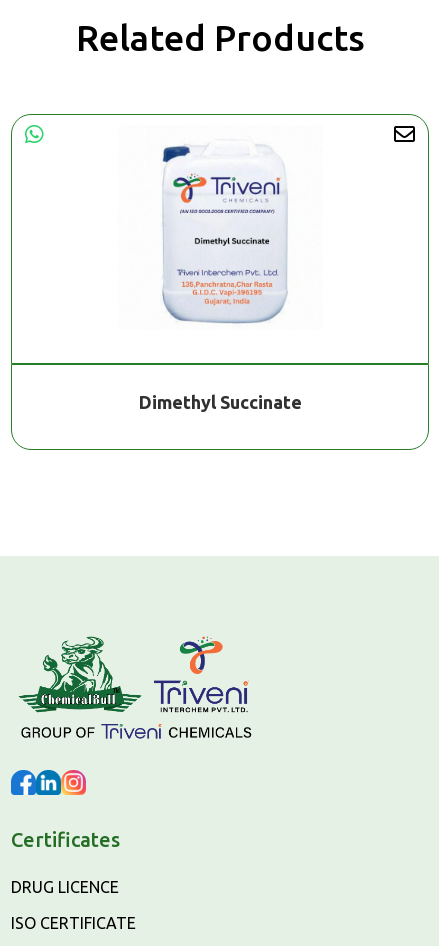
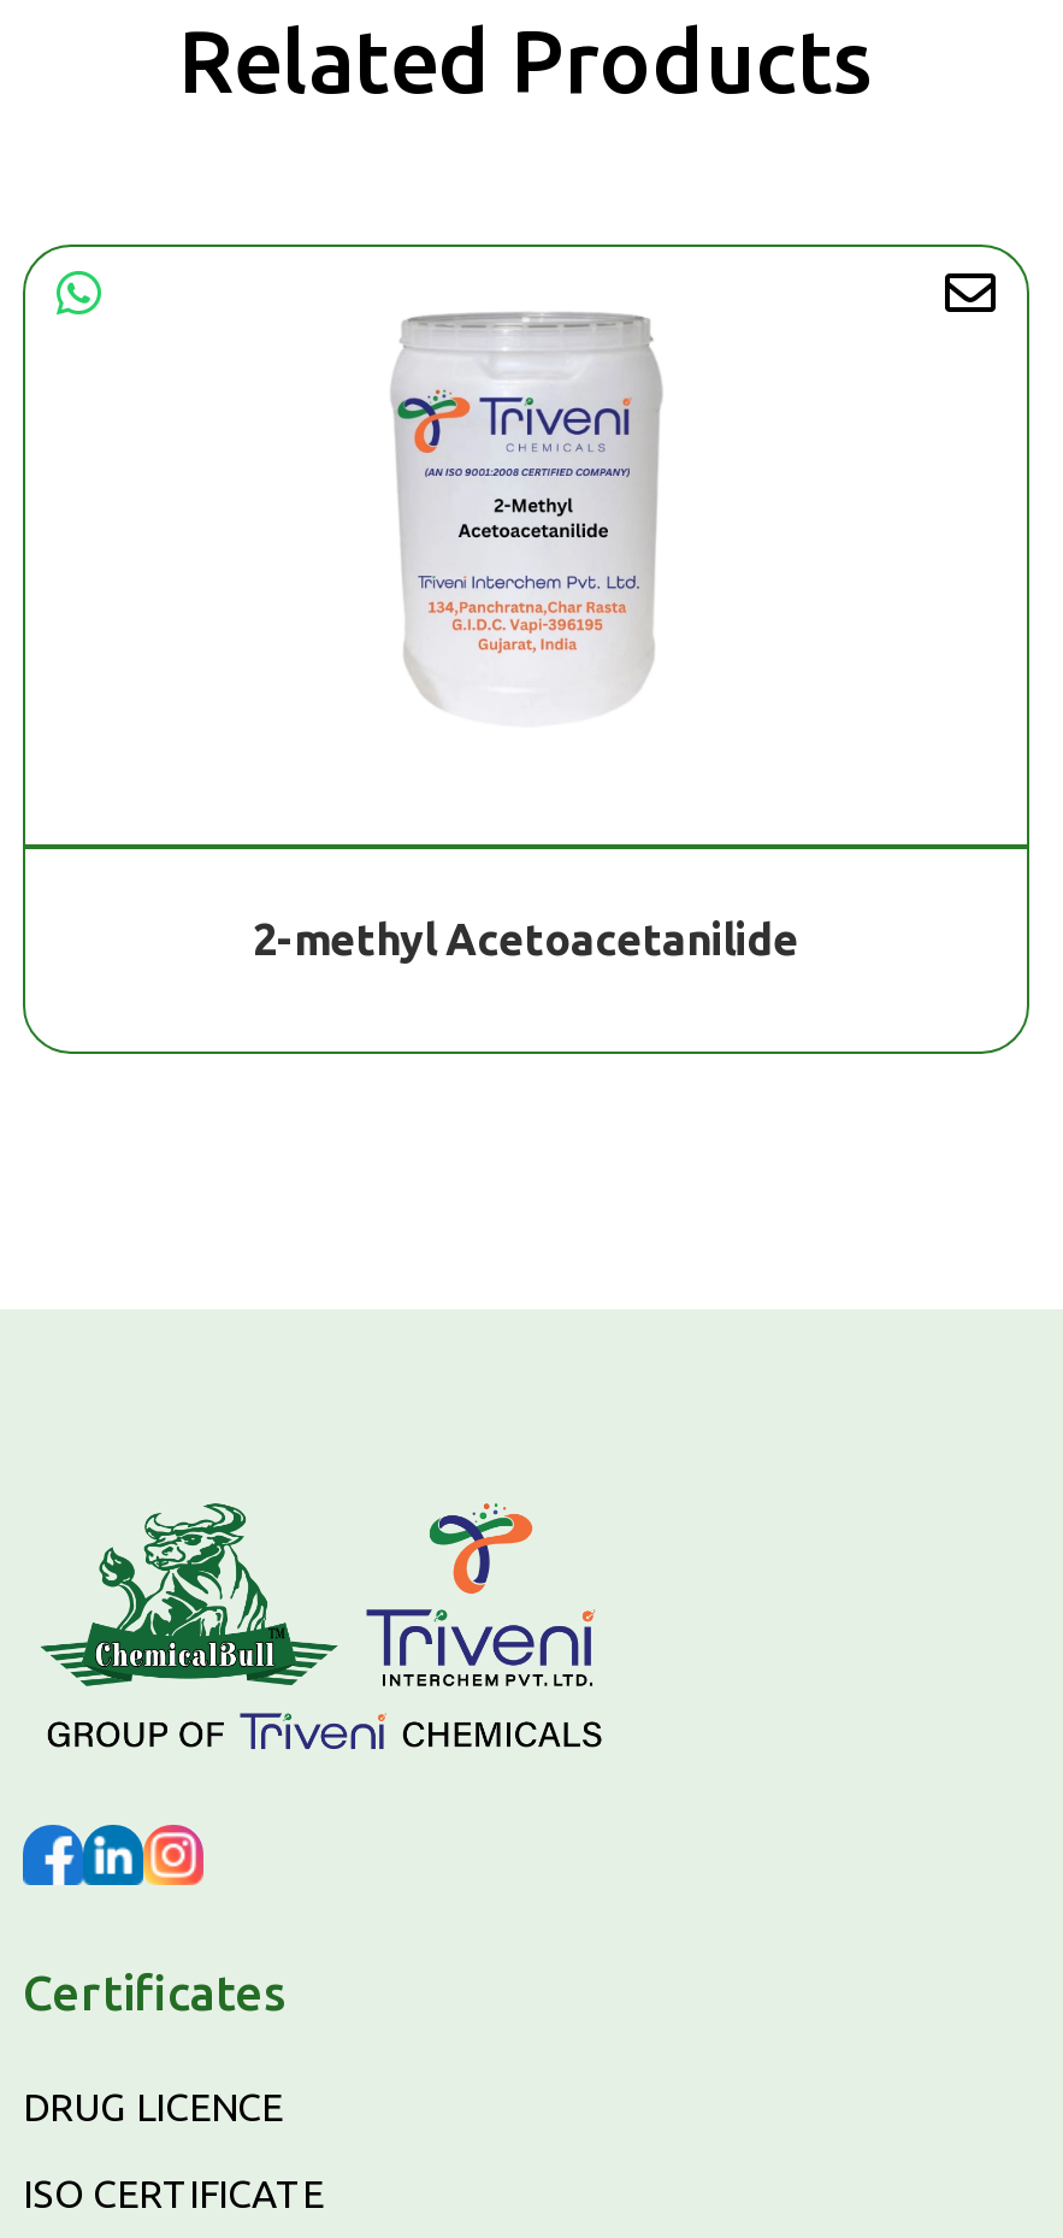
[162,143,288,324] [image] -> [389,312,687,748] [image]
[138,391,301,411] Dimethyl Succinate -> [253,913,799,961] 2-methyl Acetoacetanilide

